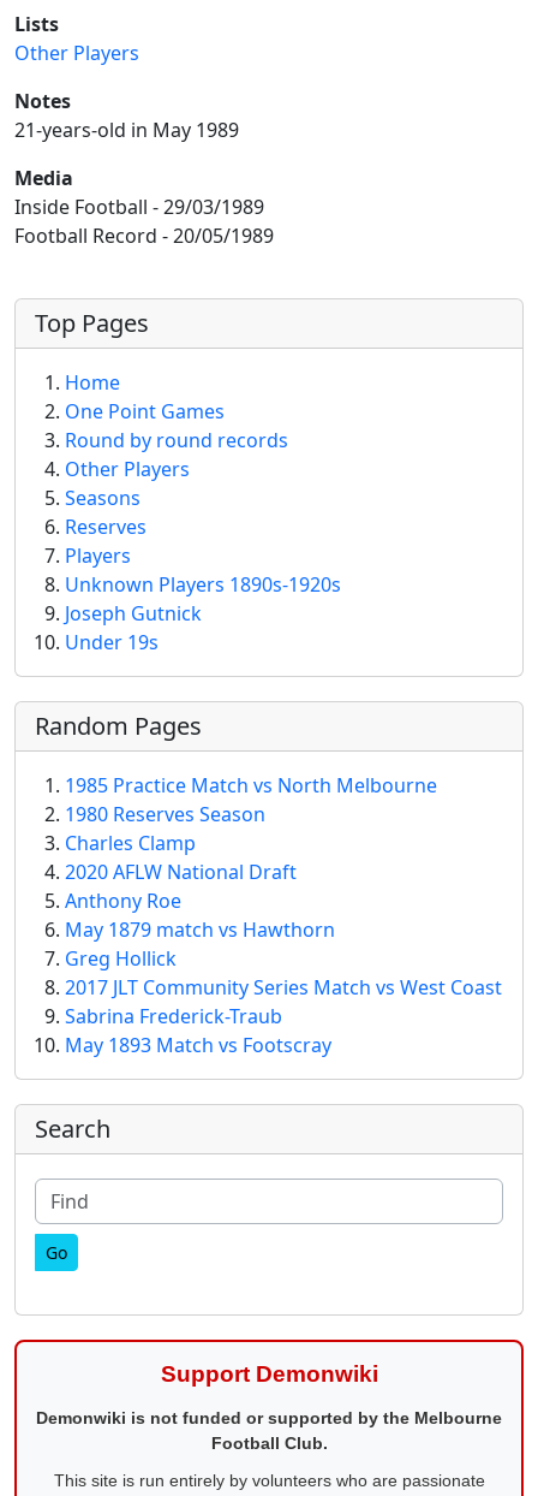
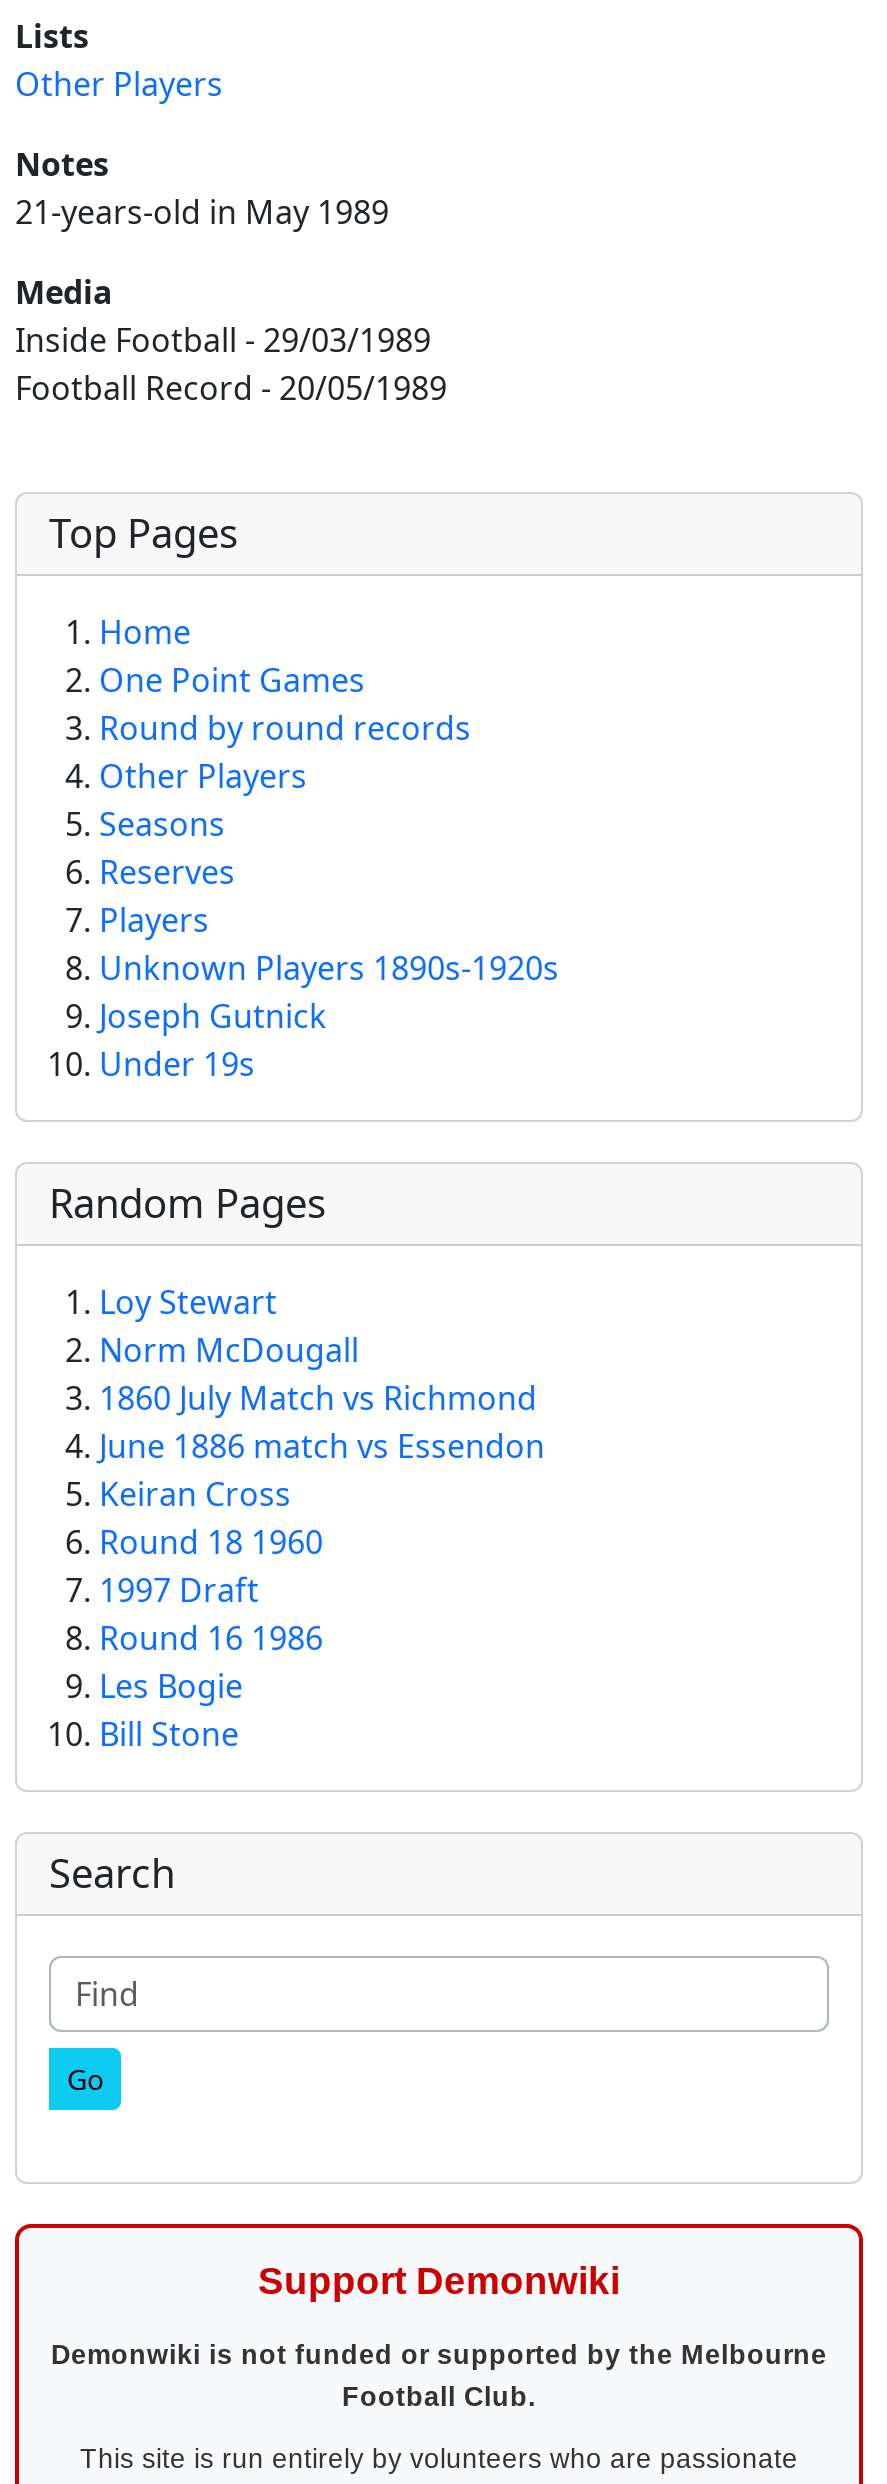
[65,773,502,1059] 1985 Practice Match vs North Melbourne | 1980 Reserves Season | Charles Clamp | 2020 AFLW National Draft | Anthony Roe | May 1879 match vs Hawthorn | Greg Hollick | 2017 JLT Community Series Match vs West Coast | Sabrina Frederick-Traub | May 1893 Match vs Footscray -> [99,1281,545,1757] Loy Stewart | Norm McDougall | 1860 July Match vs Richmond | June 1886 match vs Essendon | Keiran Cross | Round 18 1960 | 1997 Draft | Round 16 1986 | Les Bogie | Bill Stone

